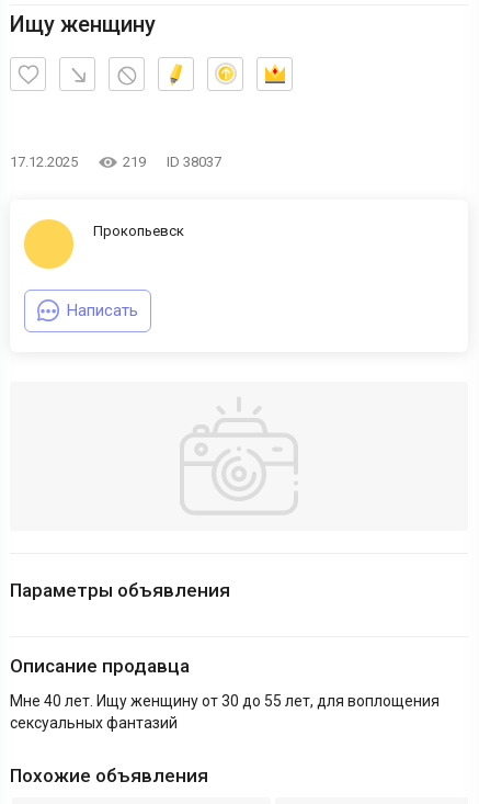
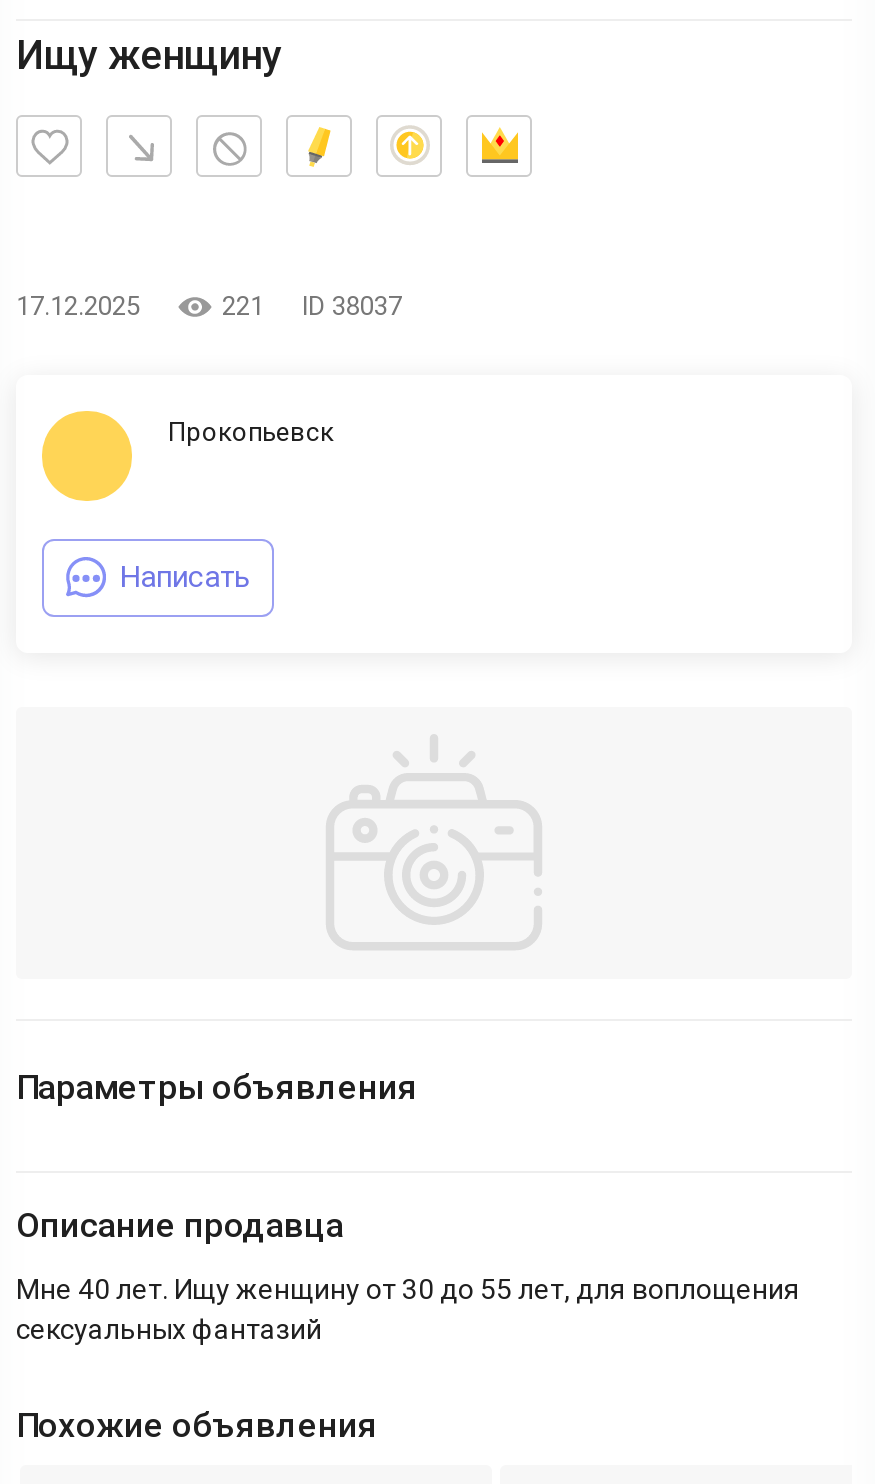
[123,154,221,170] 219 ID 38037 -> [222,291,402,321] 221 ID 38037

